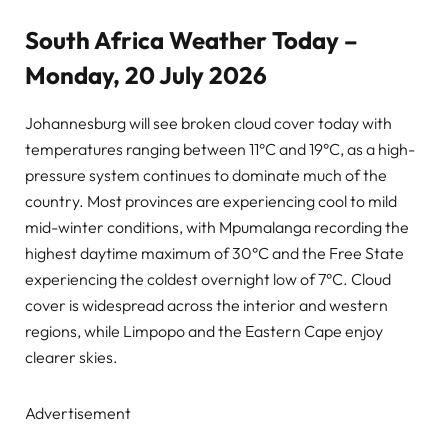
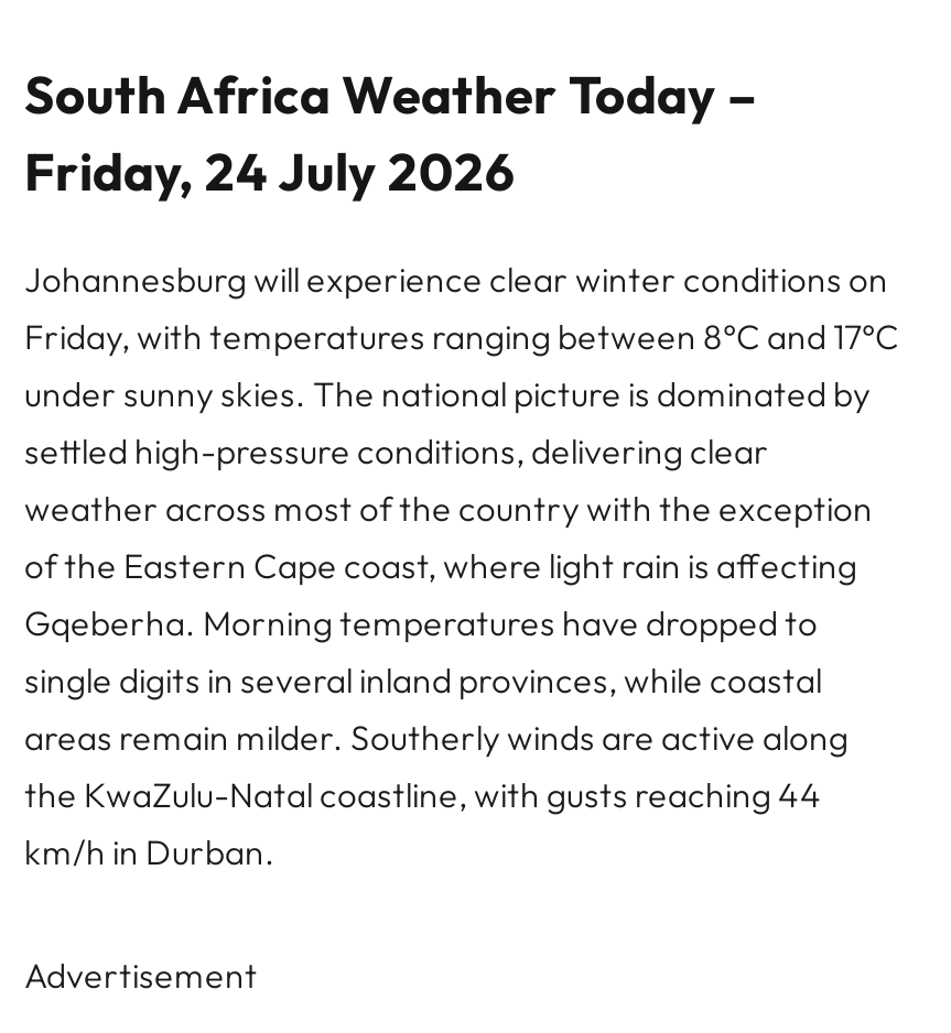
[25,60,267,90] Monday, 20 July 2026 -> [24,137,516,203] Friday, 24 July 2026
[25,113,415,367] Johannesburg will see broken cloud cover today with | temperatures ranging between 11°C and 19°C, as a high- | pressure system continues to dominate much of the | country. Most provinces are experiencing cool to mild | mid-winter conditions, with Mpumalanga recording the | highest daytime maximum of 30°C and the Free State | experiencing the coldest overnight low of 7°C. Cloud | cover is widespread across the interior and western | regions, while Limpopo and the Eastern Cape enjoy | clearer skies. -> [24,255,899,872] Johannesburg will experience clear winter conditions on | Friday, with temperatures ranging between 8°C and 17°C | under sunny skies. The national picture is dominated by | settled high-pressure conditions, delivering clear | weather across most of the country with the exception | of the Eastern Cape coast, where light rain is affecting | Gqeberha. Morning temperatures have dropped to | single digits in several inland provinces, while coastal | areas remain milder. Southerly winds are active along | the KwaZulu-Natal coastline, with gusts reaching 44 | km/h in Durban.

